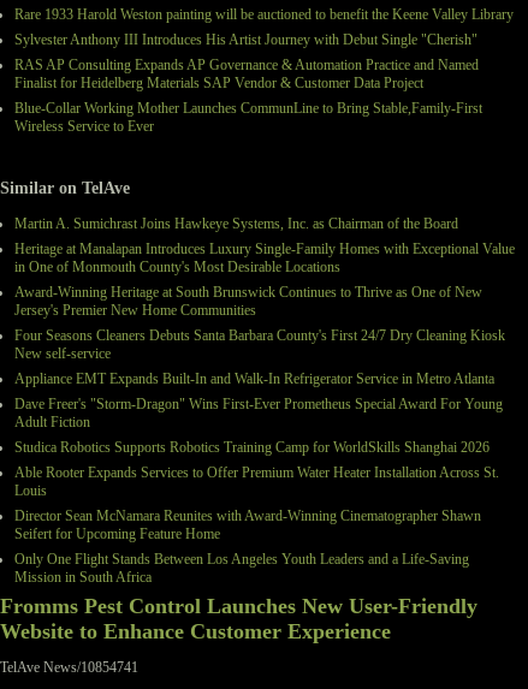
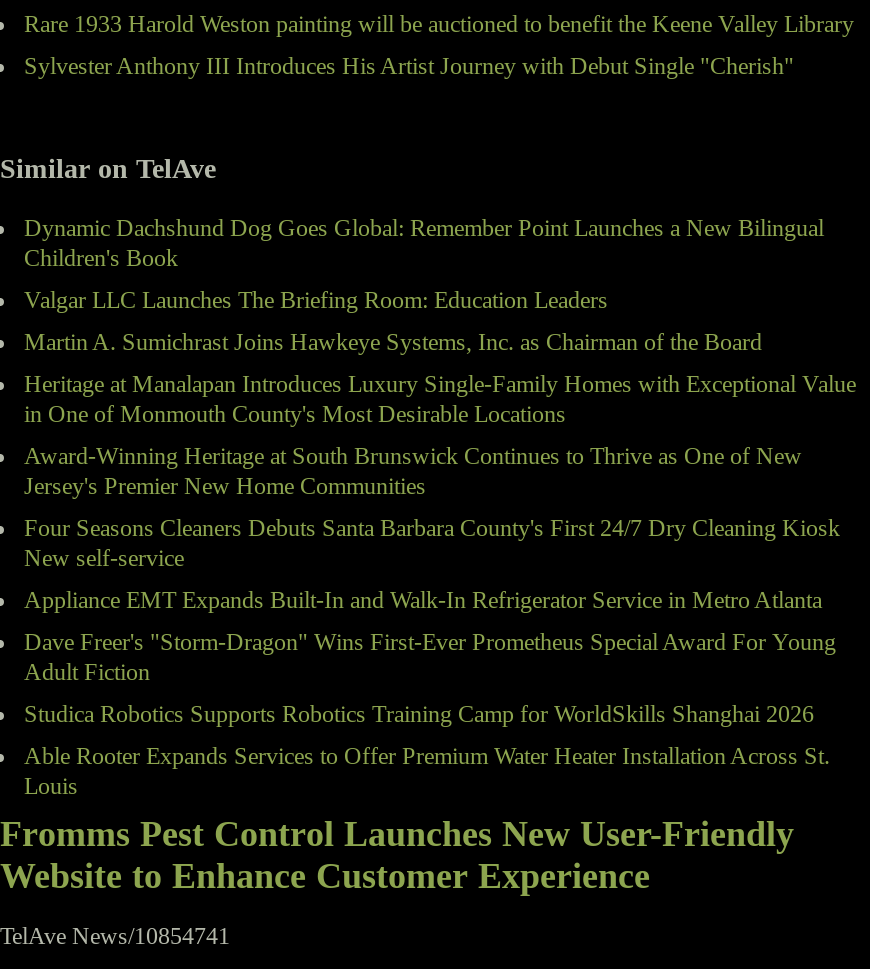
[14,57,482,135] RAS AP Consulting Expands AP Governance & Automation Practice and Named | Finalist for Heidelberg Materials SAP Vendor & Customer Data Project | Blue-Collar Working Mother Launches CommunLine to Bring Stable,Family-First | Wireless Service to Ever -> none
none -> [24,214,824,314] Dynamic Dachshund Dog Goes Global: Remember Point Launches a New Bilingual | Children's Book | Valgar LLC Launches The Briefing Room: Education Leaders
[14,508,481,586] Director Sean McNamara Reunites with Award-Winning Cinematographer Shawn | Seifert for Upcoming Feature Home | Only One Flight Stands Between Los Angeles Youth Leaders and a Life-Saving | Mission in South Africa -> none

